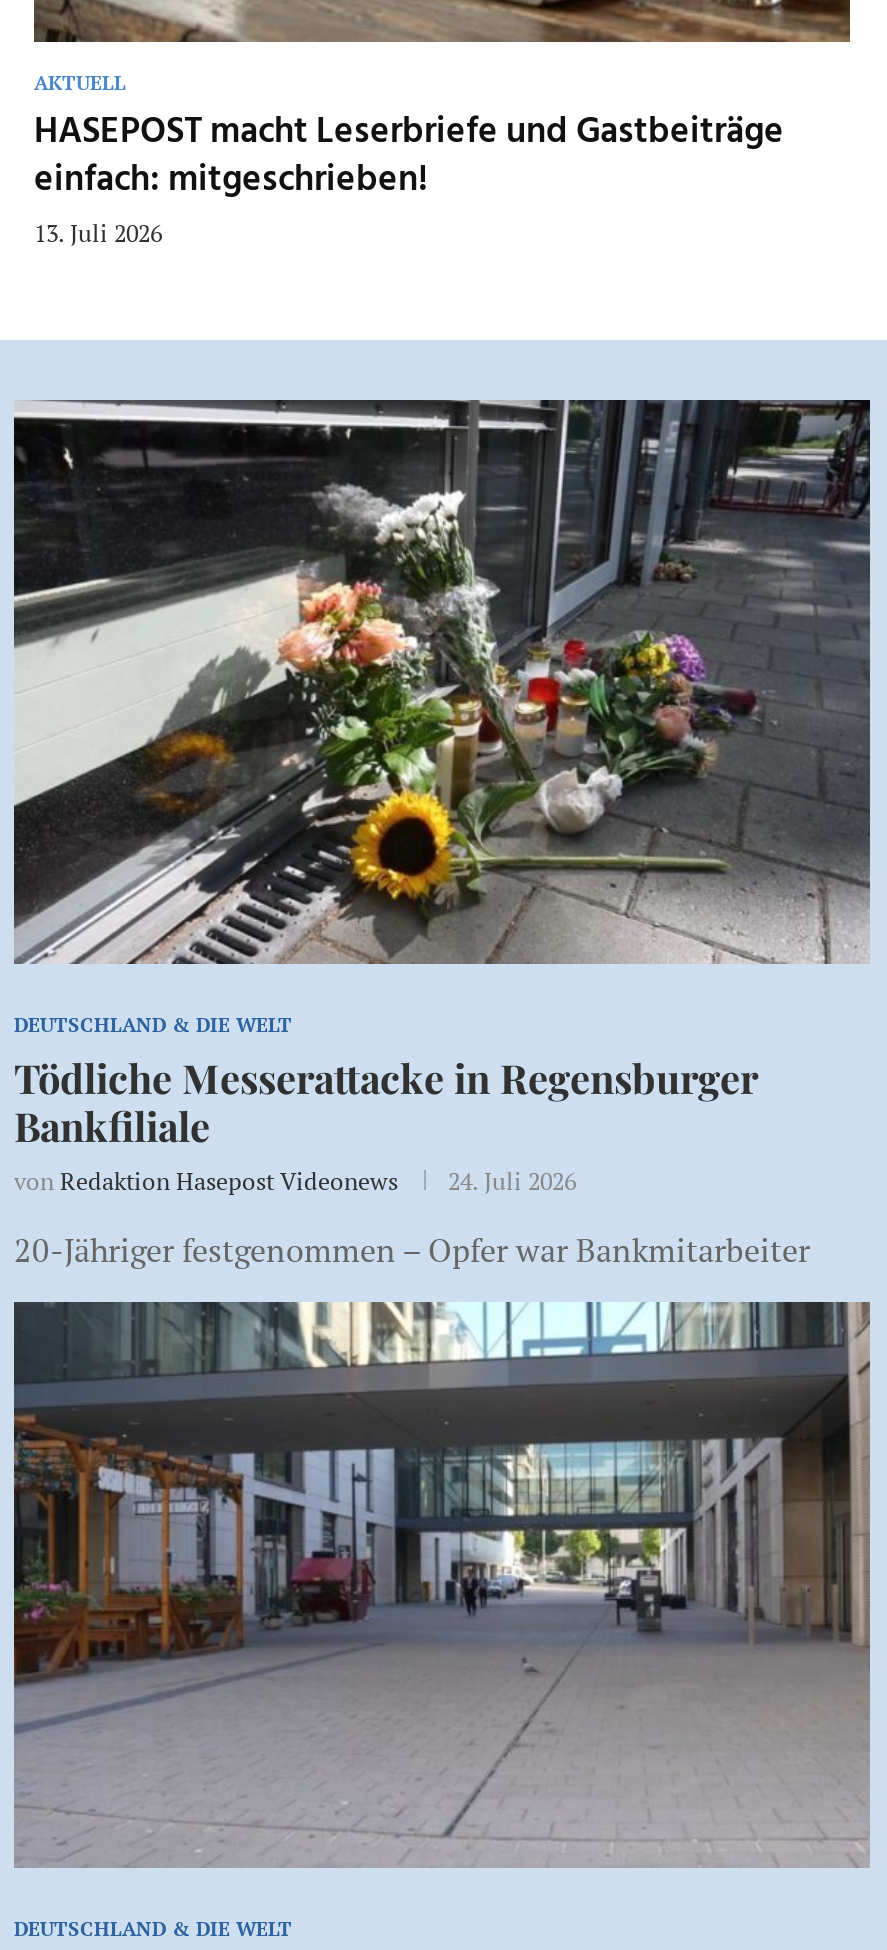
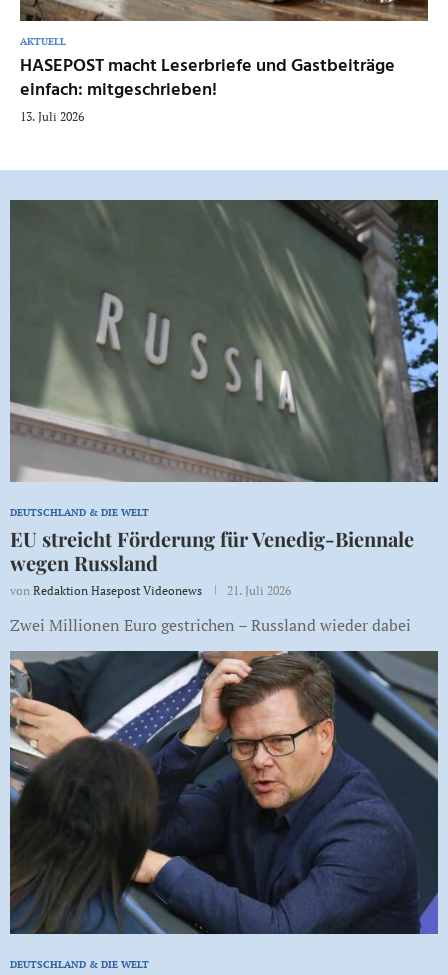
[12,400,872,966] [image] -> [9,199,439,483] [image]
[14,1050,758,1152] Tödliche Messerattacke in Regensburger | Bankfiliale -> [10,525,414,576] EU streicht Förderung für Venedig-Biennale | wegen Russland
[14,1166,576,1196] von Redaktion Hasepost Videonews 24. Juli 2026 -> [10,583,291,598] von Redaktion Hasepost Videonews 21. Juli 2026
[14,1228,810,1272] 20-Jähriger festgenommen – Opfer war Bankmitarbeiter -> [10,614,411,636] Zwei Millionen Euro gestrichen – Russland wieder dabei
[12,1302,872,1868] [image] -> [10,650,439,935] [image]

